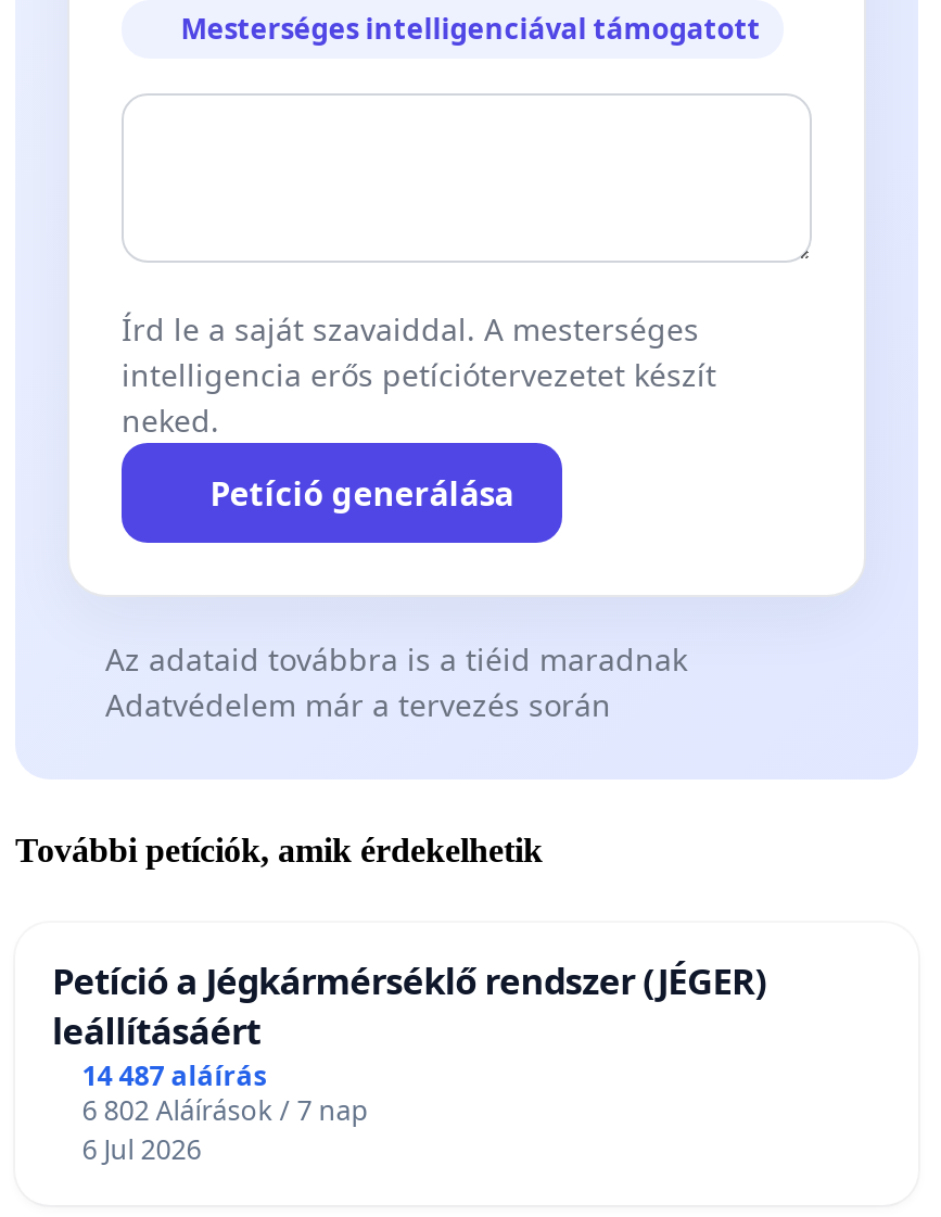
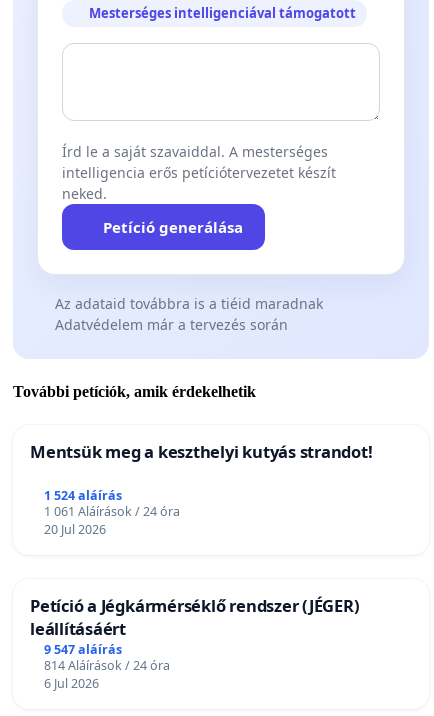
none -> [30,440,372,538] Mentsük meg a keszthelyi kutyás strandot! | 1 524 aláírás | 1 061 Aláírások / 24 óra | 20 Jul 2026
[82,1057,267,1094] 14 487 aláírás -> [44,640,122,657] 9 547 aláírás
[82,1092,369,1128] 6 802 Aláírások / 7 nap -> [44,656,170,673] 814 Aláírások / 24 óra

